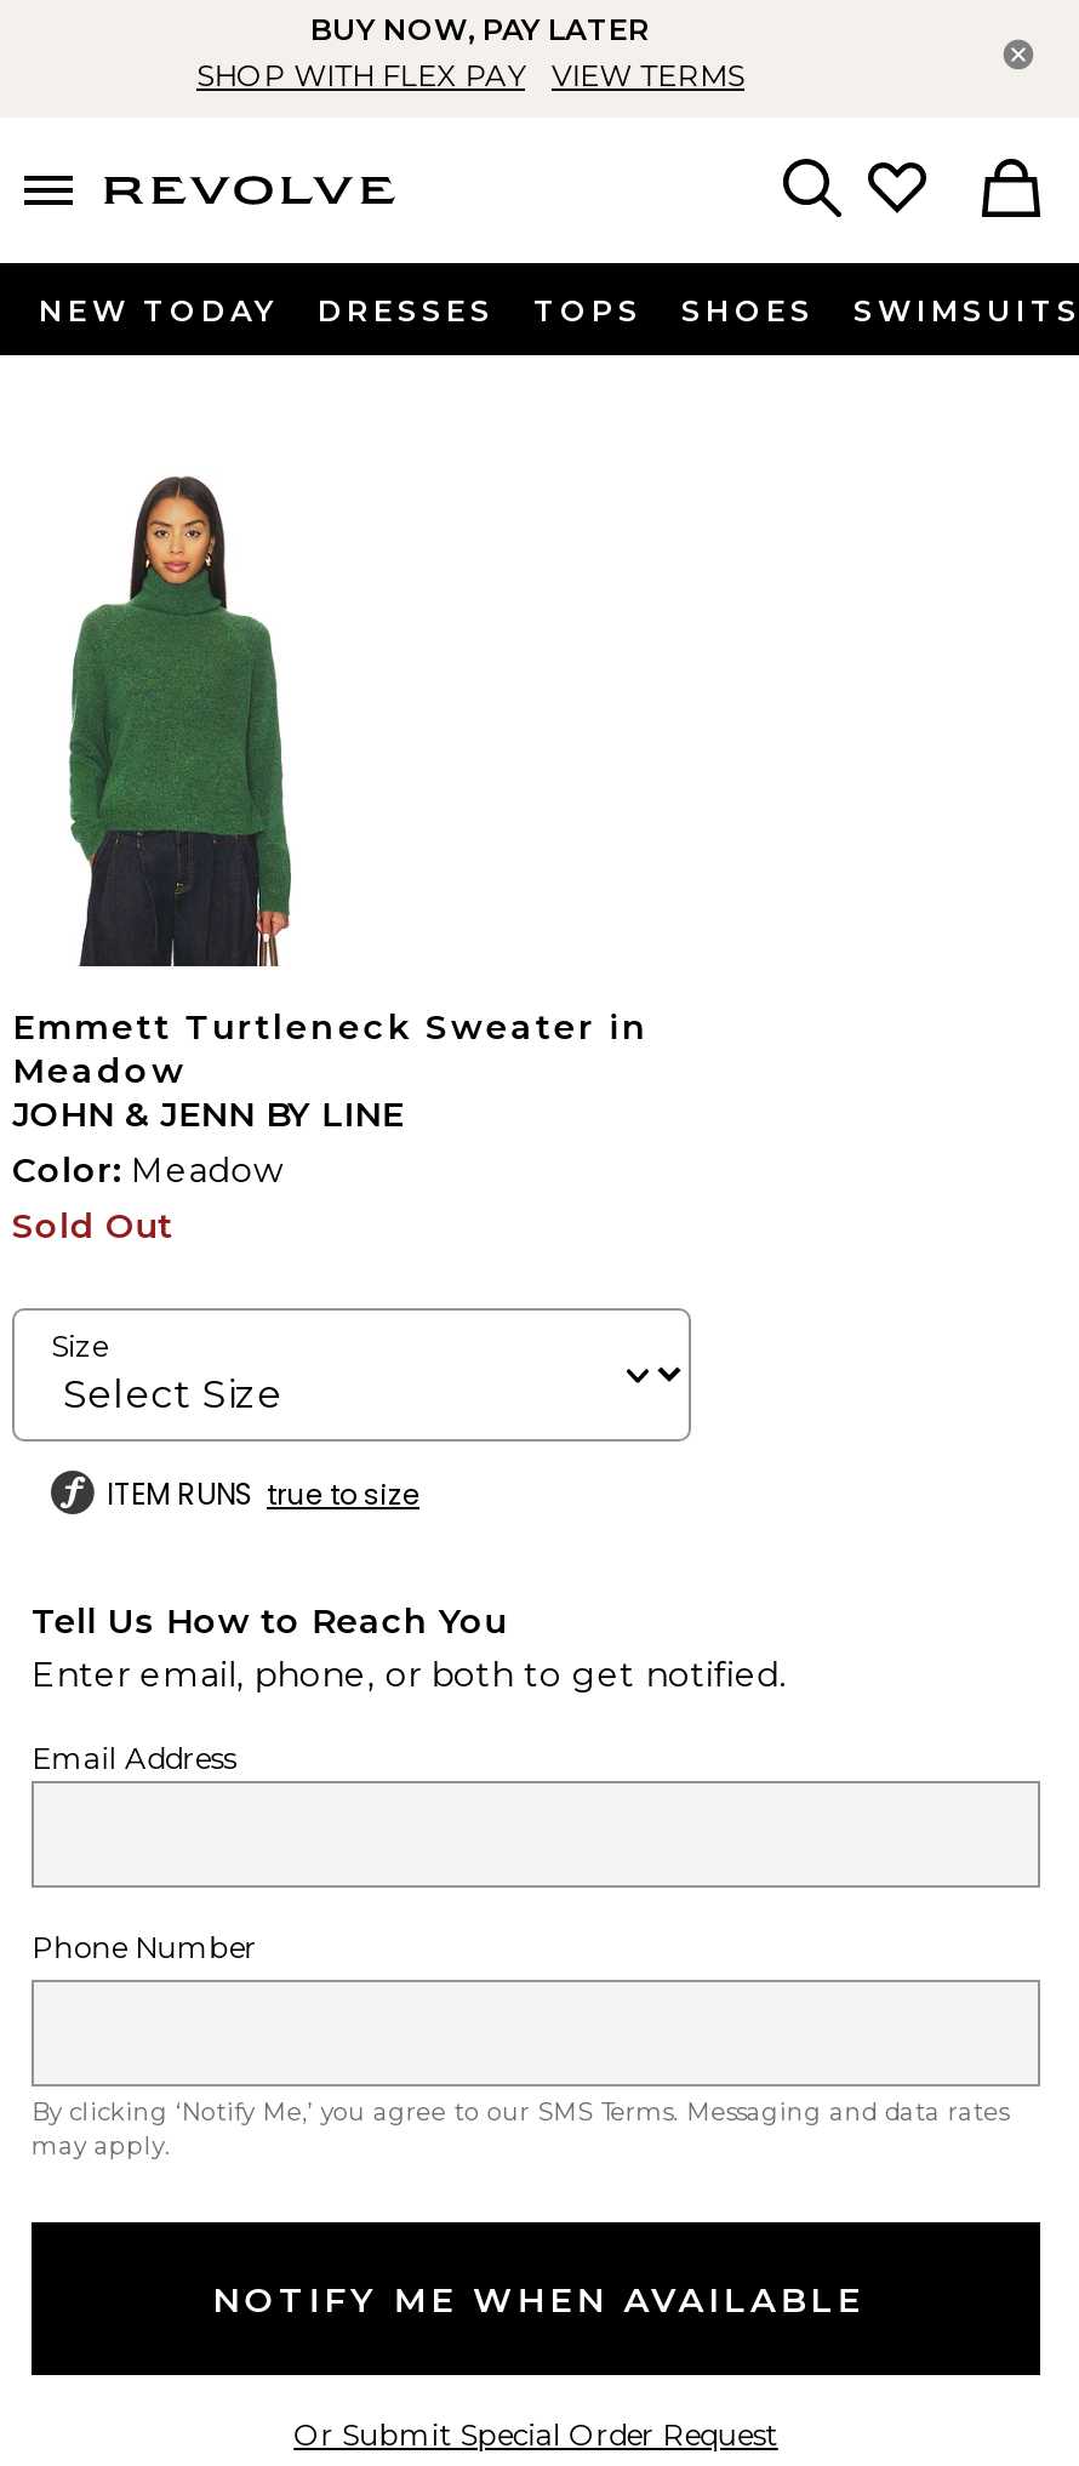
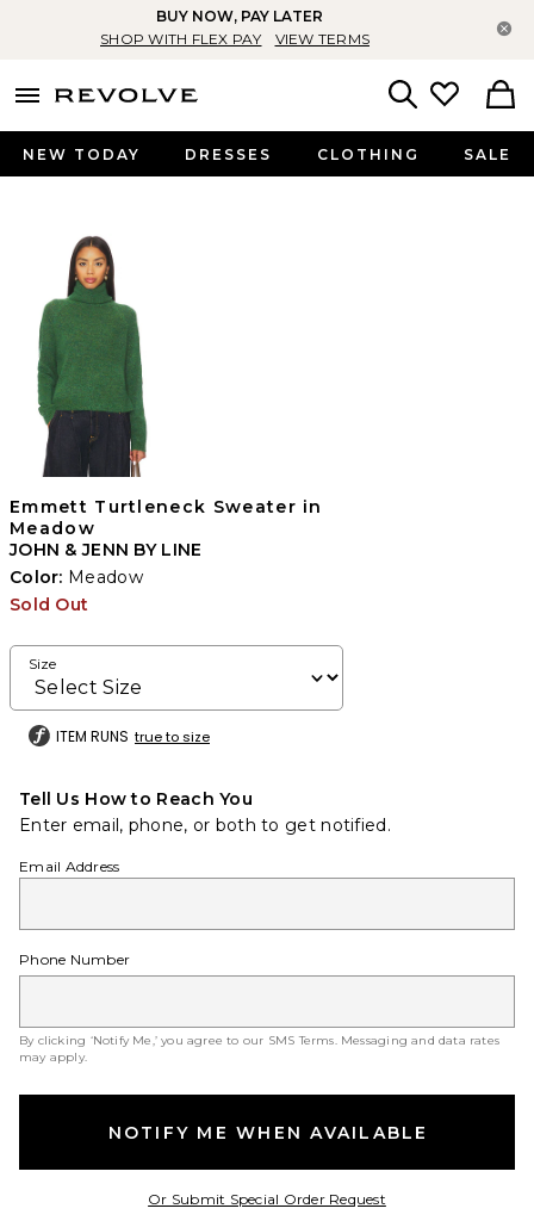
[533,292,1079,329] TOPS | SHOES | SWIMSUITS -> [317,145,511,163] CLOTHING | SALE

